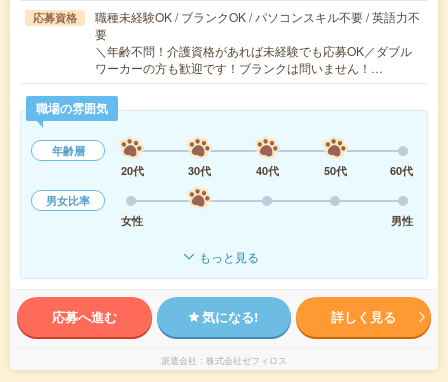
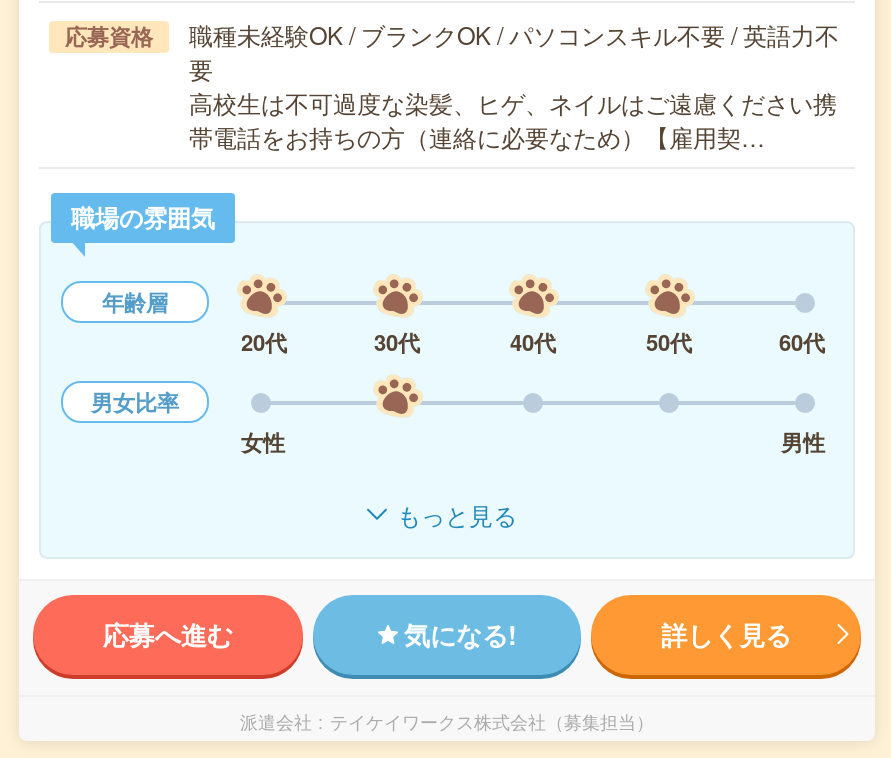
[95,42,412,76] ＼年齢不問！介護資格があれば未経験でも応募OK／ダブル | ワーカーの方も歓迎です！ブランクは問いません！… -> [189,84,837,152] 高校生は不可過度な染髪、ヒゲ、ネイルはご遠慮ください携 | 帯電話をお持ちの方（連絡に必要なため）【雇用契…
[206,354,287,367] 株式会社ゼフィロス -> [330,708,654,734] テイケイワークス株式会社（募集担当）

